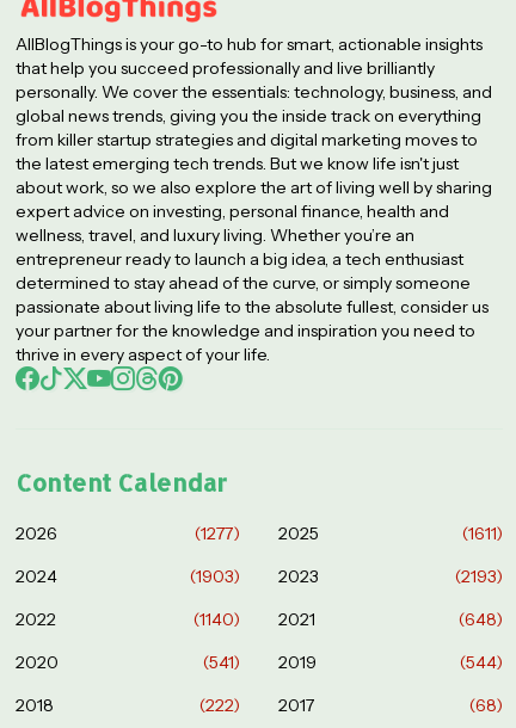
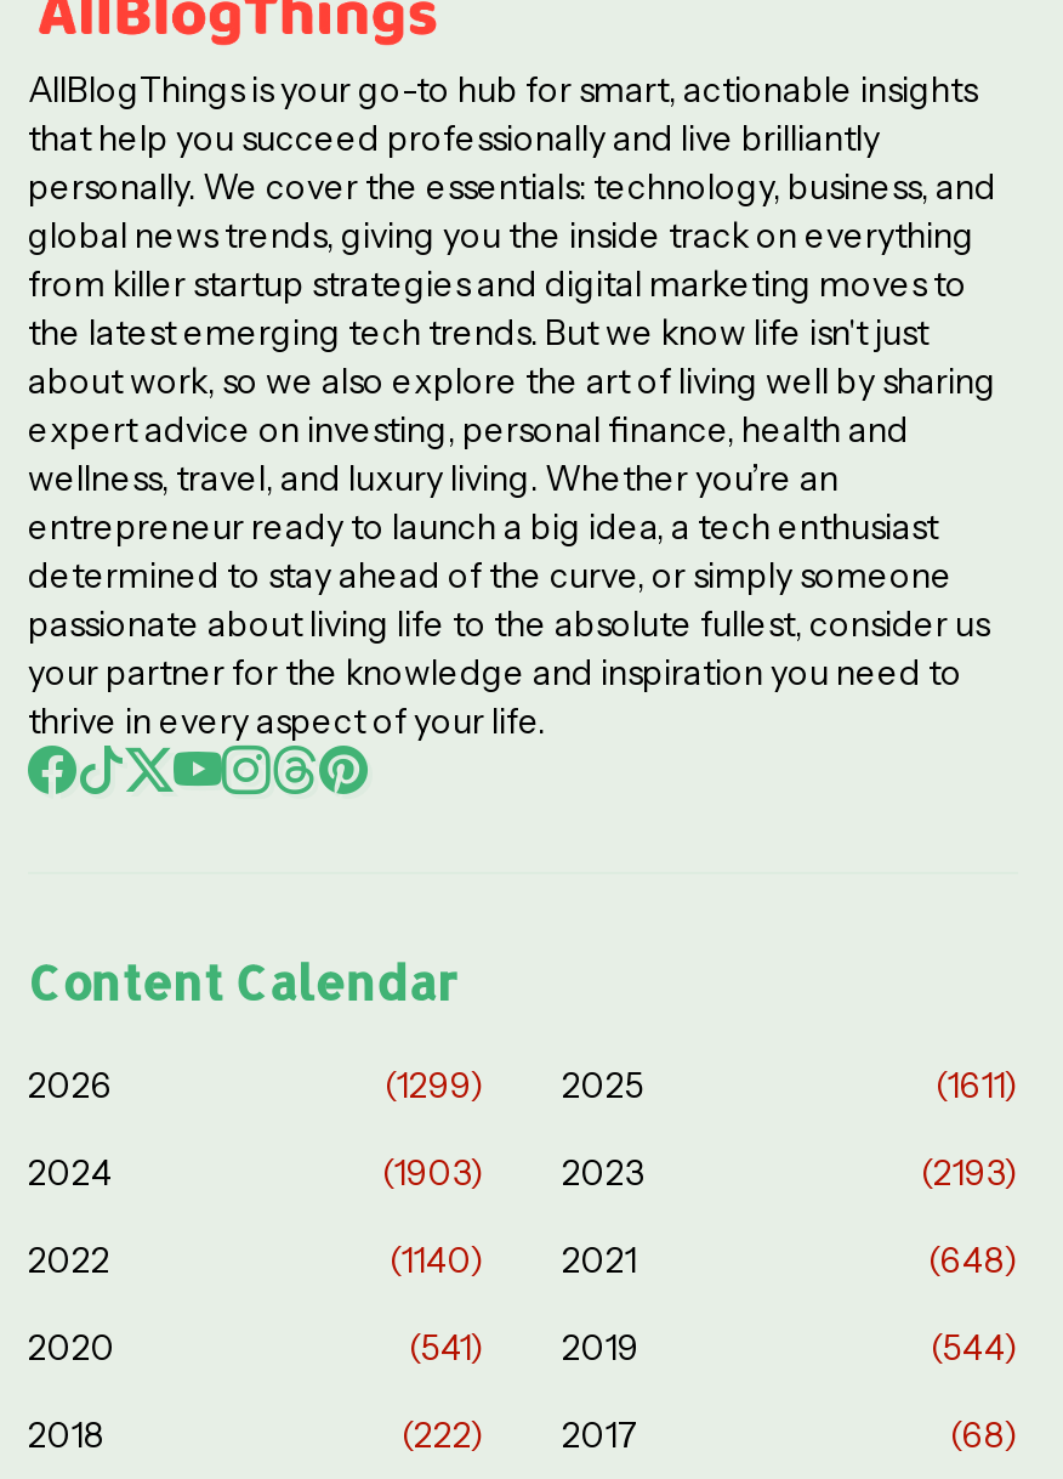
[195,523,319,544] (1277) 2025 -> [385,1063,644,1107] (1299) 2025

